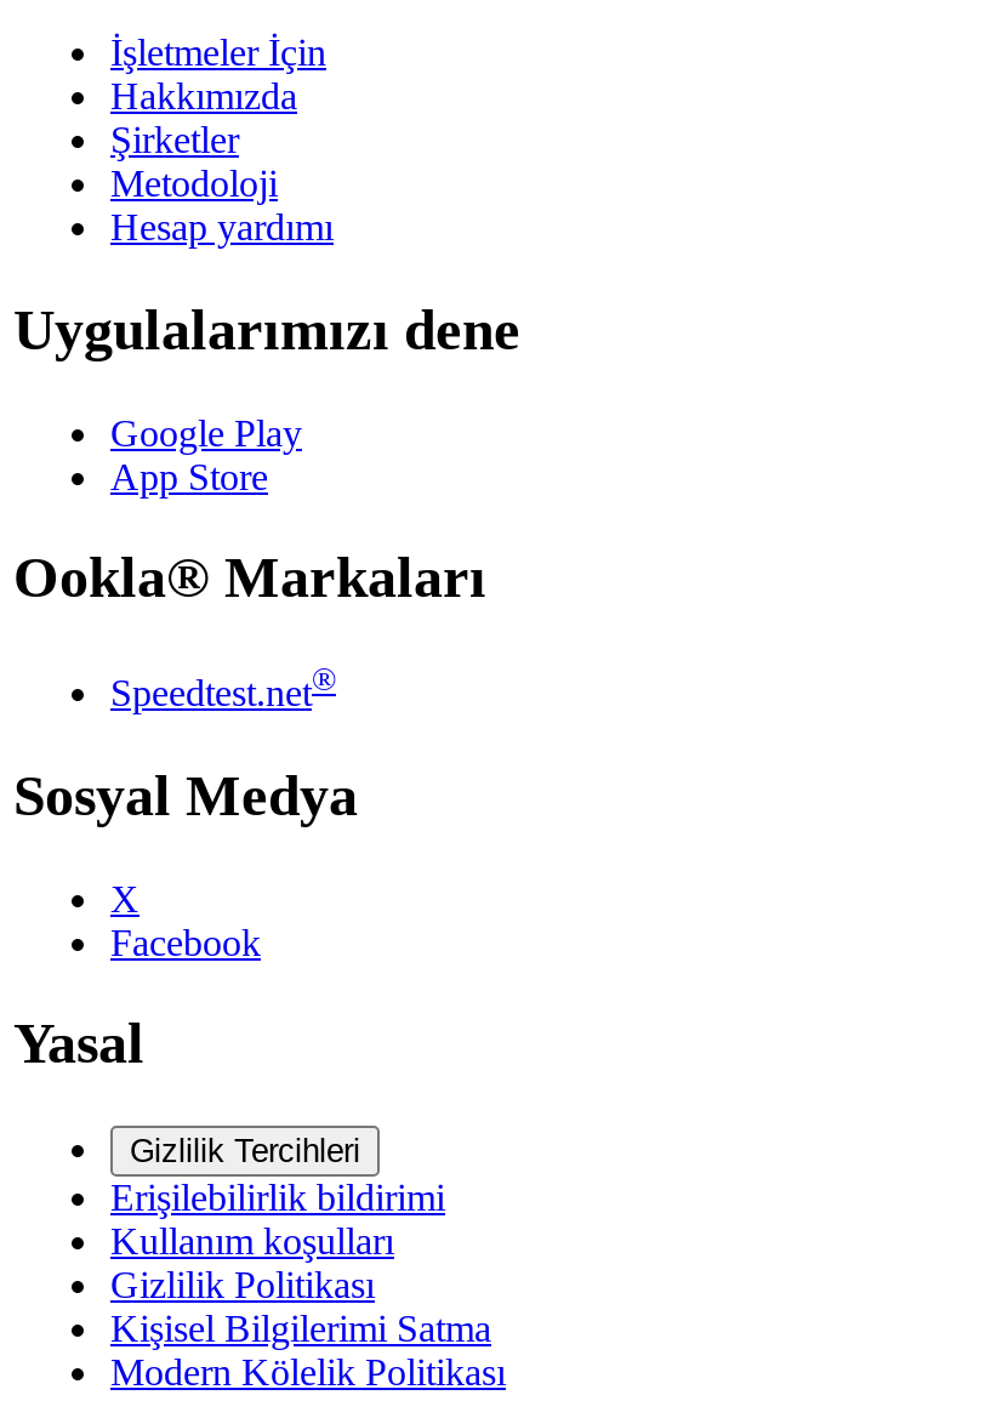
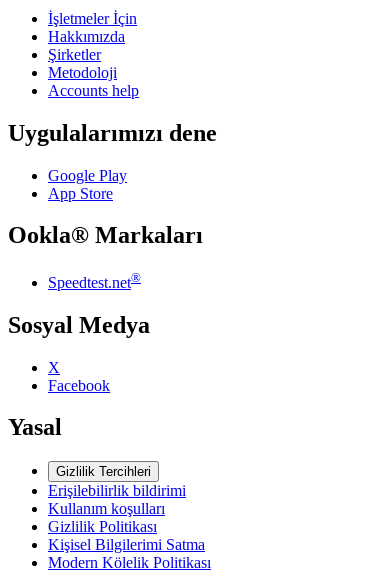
[110,206,334,247] Hesap yardımı -> [48,82,139,99] Accounts help

